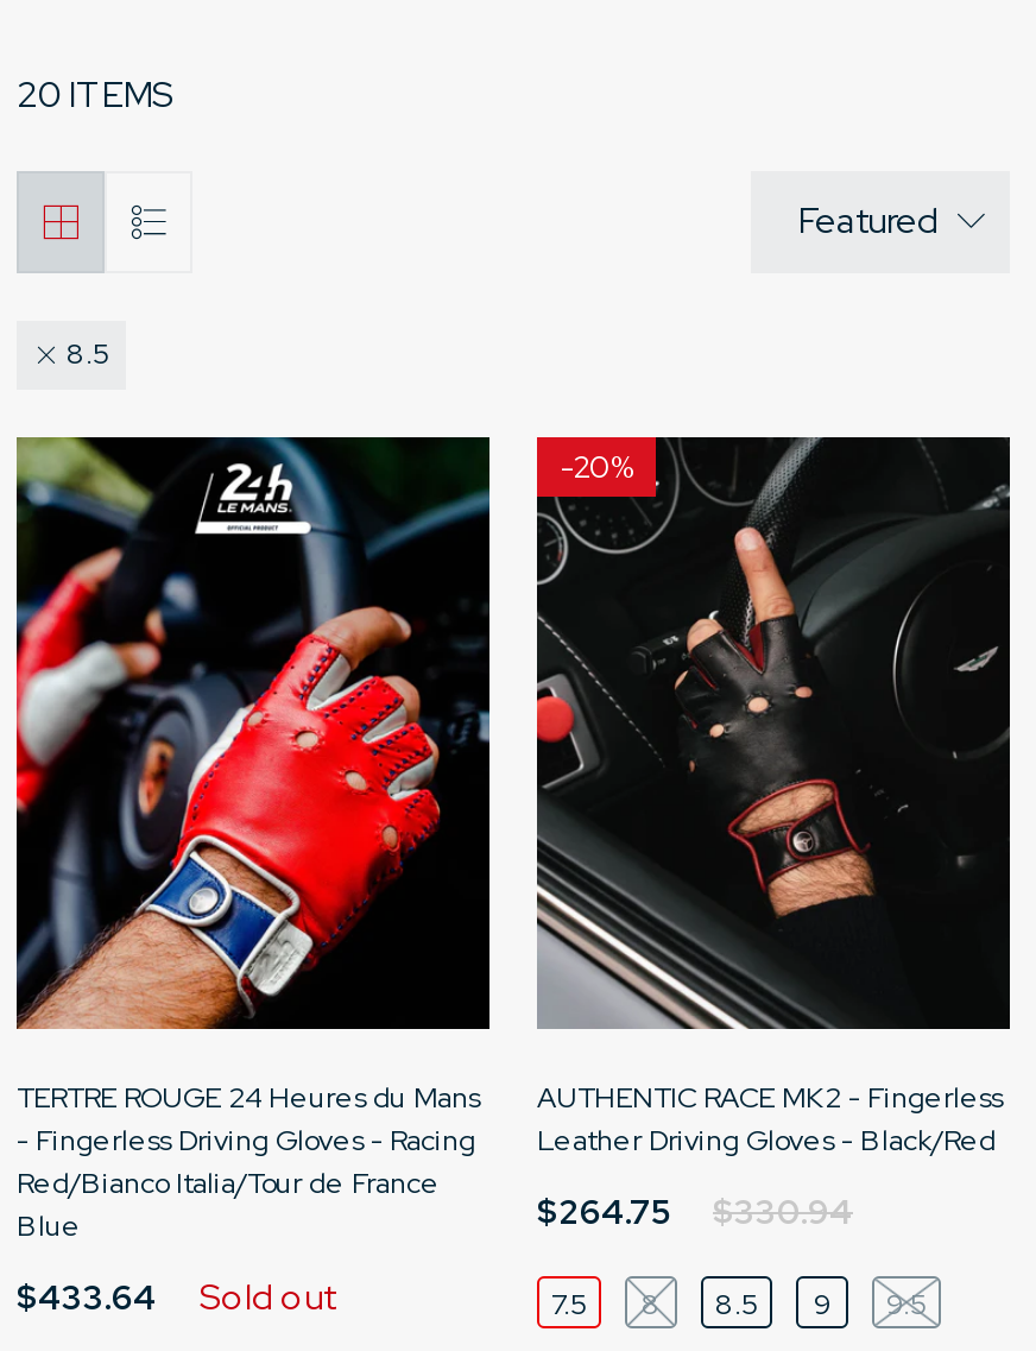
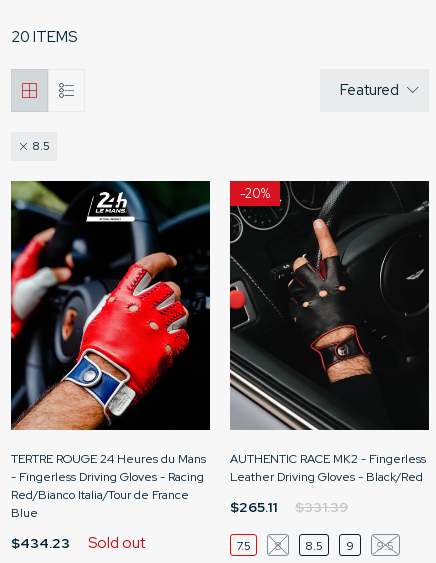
[537,1191,670,1234] $264.75 -> [230,498,277,516] $265.11
[713,1191,853,1234] $330.94 -> [295,498,348,516] $331.39
[17,1274,335,1322] $433.64 Sold out -> [11,533,145,553] $434.23 Sold out

